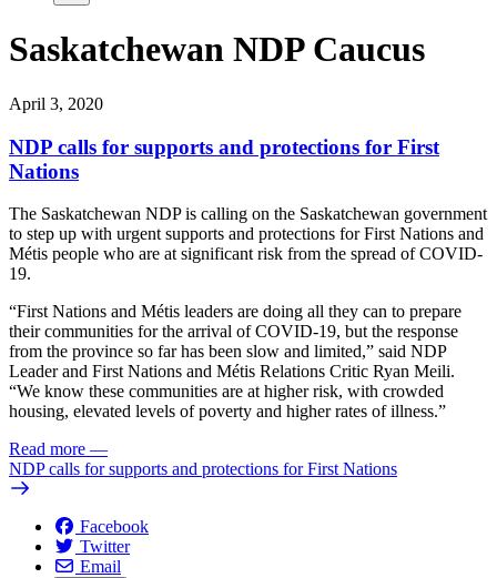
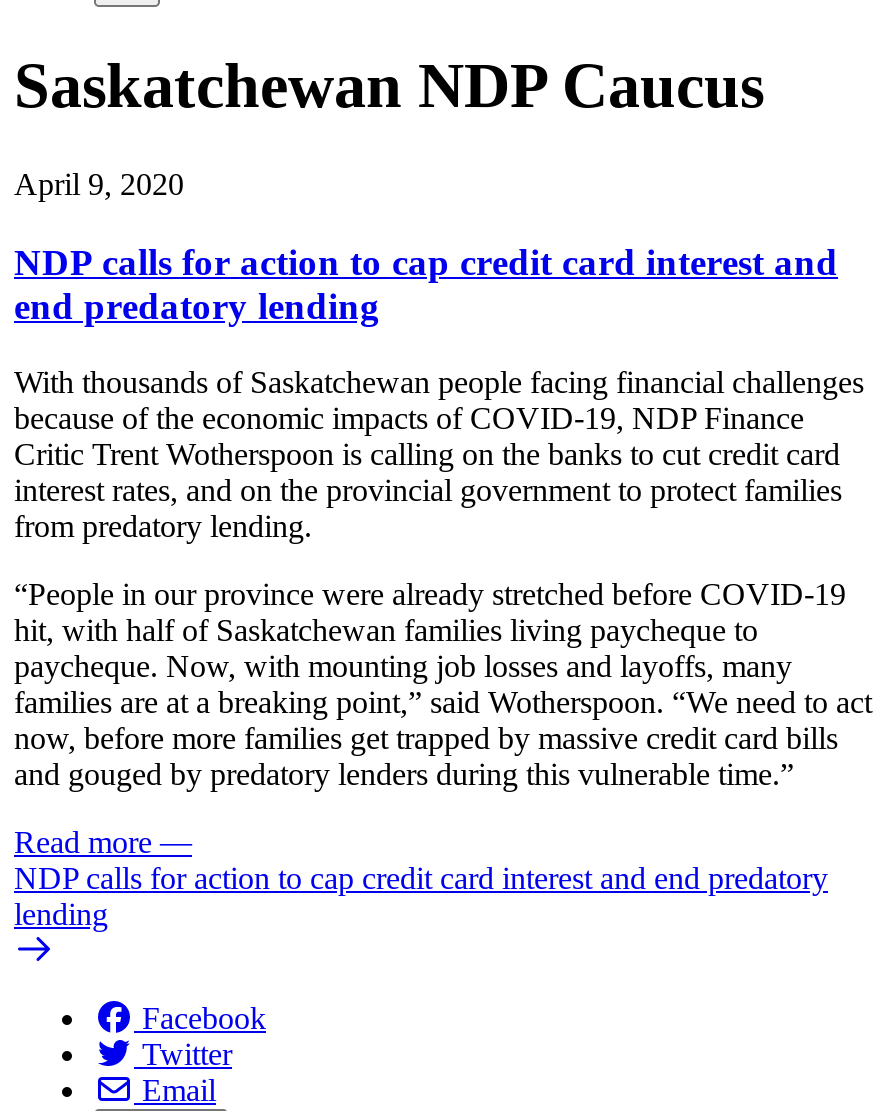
[9,94,103,113] April 3, 2020 -> [14,167,184,201] April 9, 2020
[9,135,439,183] NDP calls for supports and protections for First | Nations -> [14,240,838,326] NDP calls for action to cap credit card interest and | end predatory lending
[9,204,487,283] The Saskatchewan NDP is calling on the Saskatchewan government | to step up with urgent supports and protections for First Nations and | Métis people who are at significant risk from the spread of COVID- | 19. -> [14,366,864,544] With thousands of Saskatchewan people facing financial challenges | because of the economic impacts of COVID-19, NDP Finance | Critic Trent Wotherspoon is calling on the banks to cut credit card | interest rates, and on the provincial government to protect families | from predatory lending.
[9,302,461,421] “First Nations and Métis leaders are doing all they can to prepare | their communities for the arrival of COVID-19, but the response | from the province so far has been slow and limited,” said NDP | Leader and First Nations and Métis Relations Critic Ryan Meili. | “We know these communities are at higher risk, with crowded | housing, elevated levels of poverty and higher rates of illness.” -> [14,578,872,792] “People in our province were already stretched before COVID-19 | hit, with half of Saskatchewan families living paycheque to | paycheque. Now, with mounting job losses and layoffs, many | families are at a breaking point,” said Wotherspoon. “We need to act | now, before more families get trapped by massive credit card bills | and gouged by predatory lenders during this vulnerable time.”
[9,460,397,478] NDP calls for supports and protections for First Nations -> [14,862,828,932] NDP calls for action to cap credit card interest and end predatory | lending

